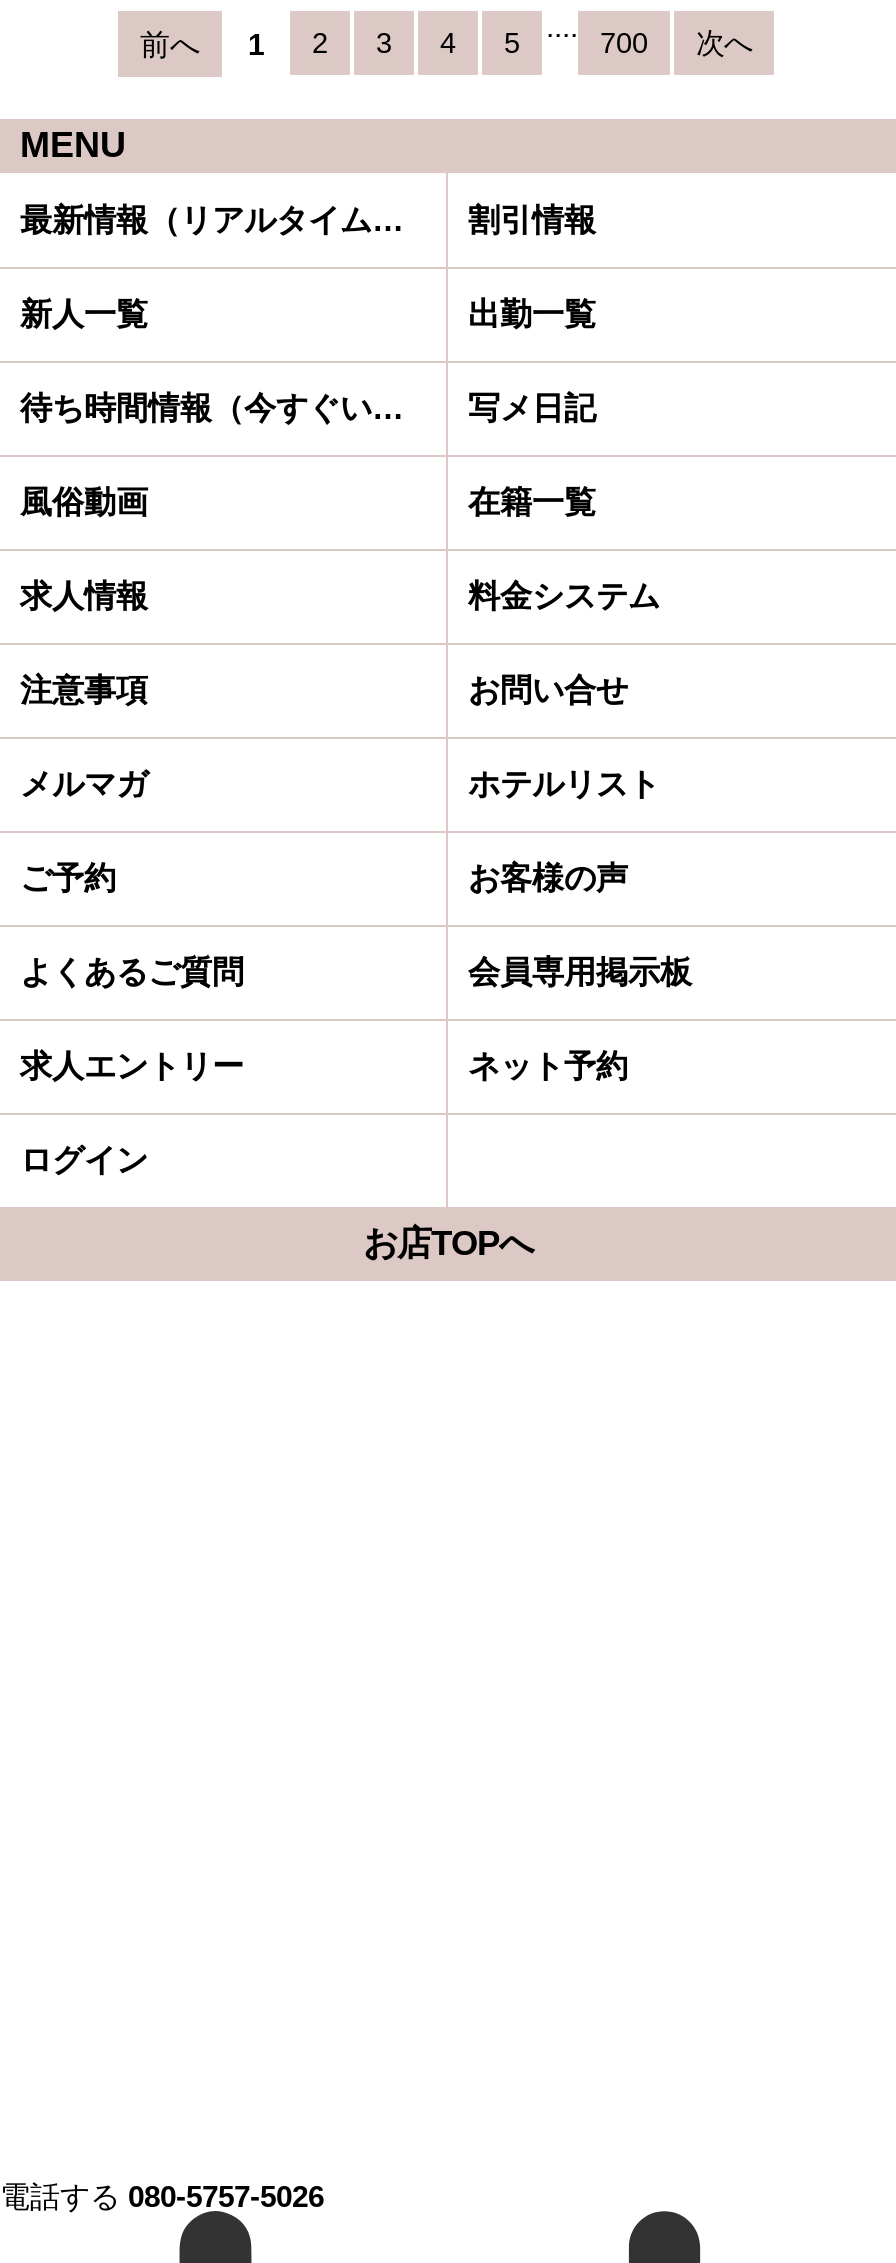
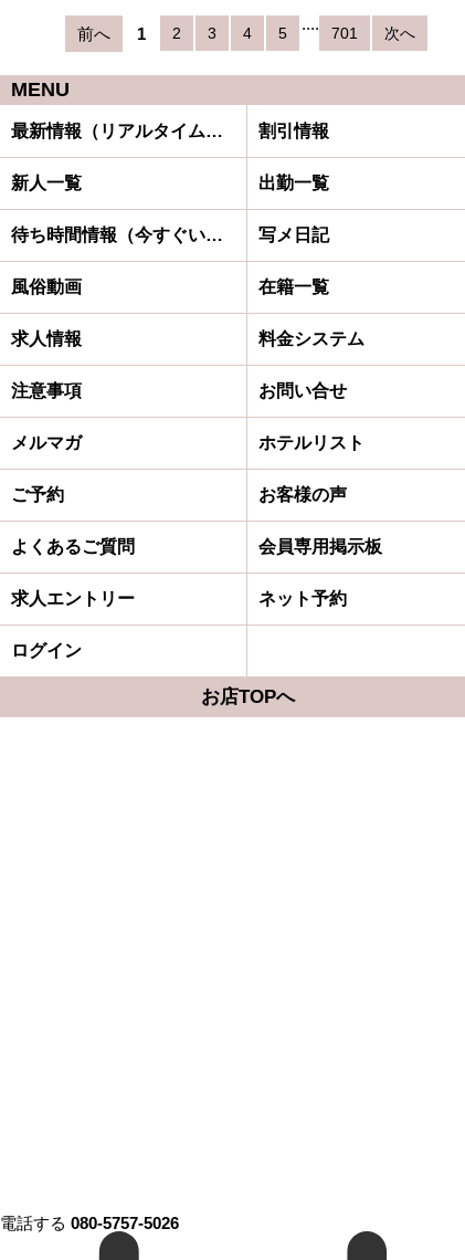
[600,27,648,59] 700 -> [331,24,358,42] 701

